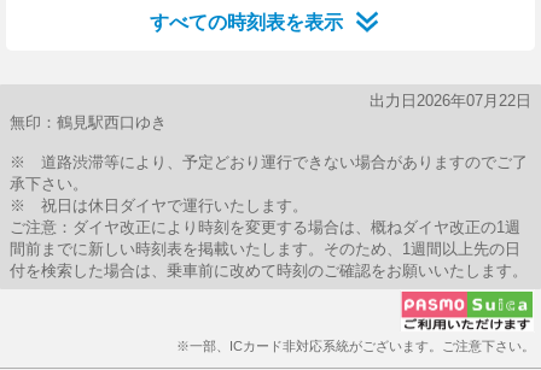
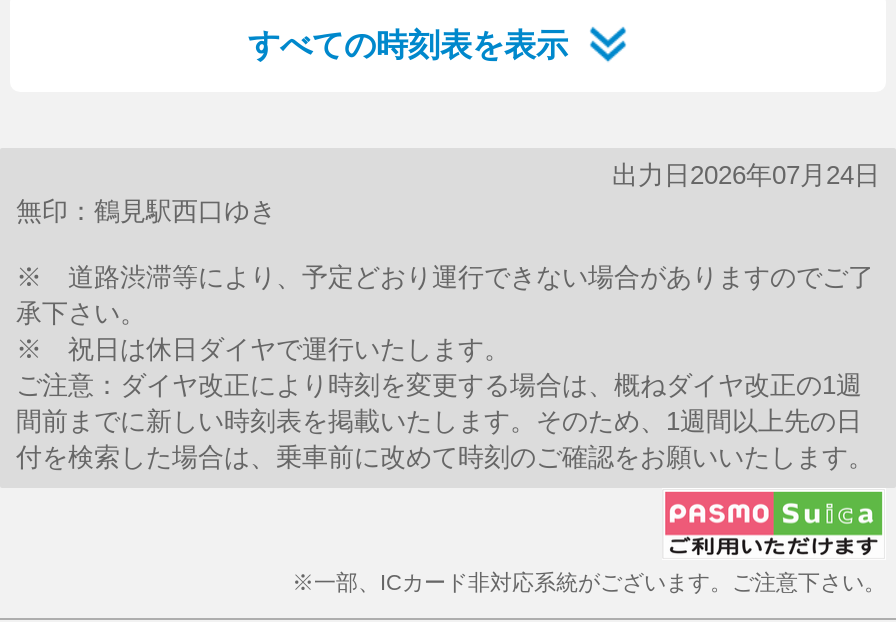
[370,92,531,110] 出力日2026年07月22日 -> [612,160,880,190] 出力日2026年07月24日

